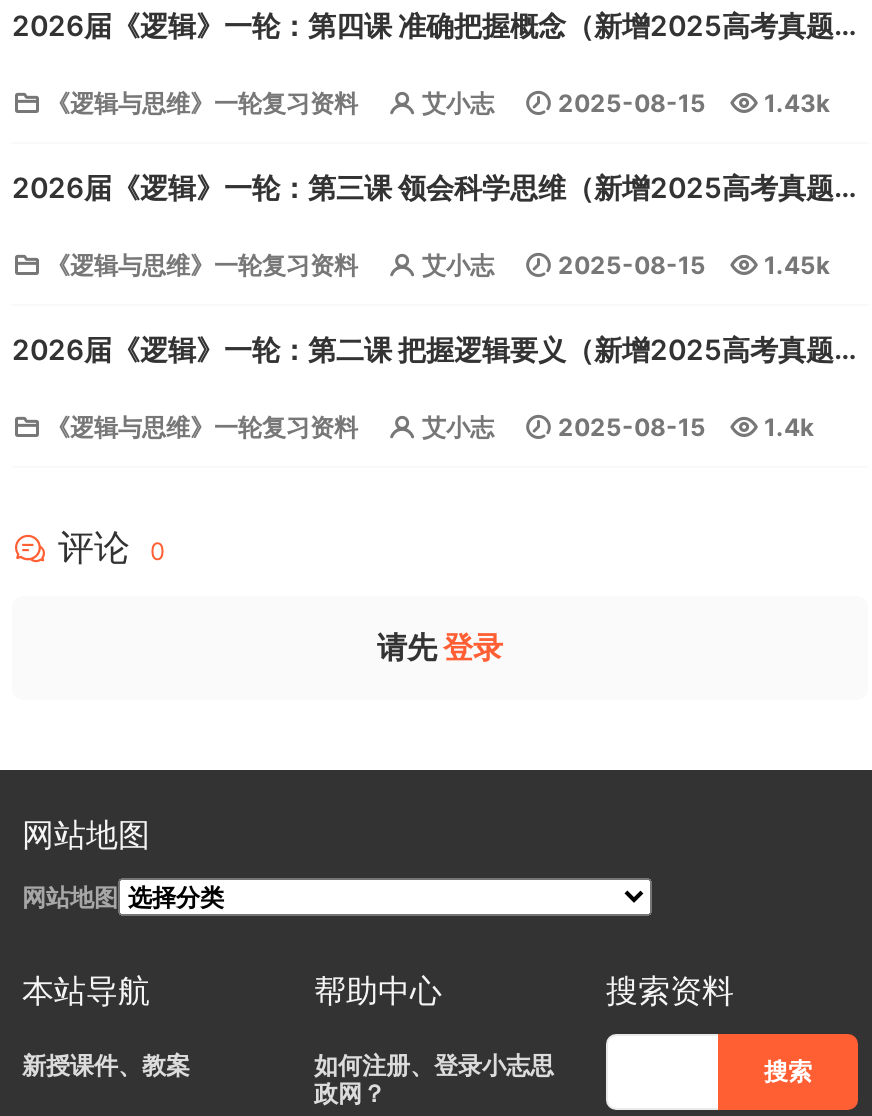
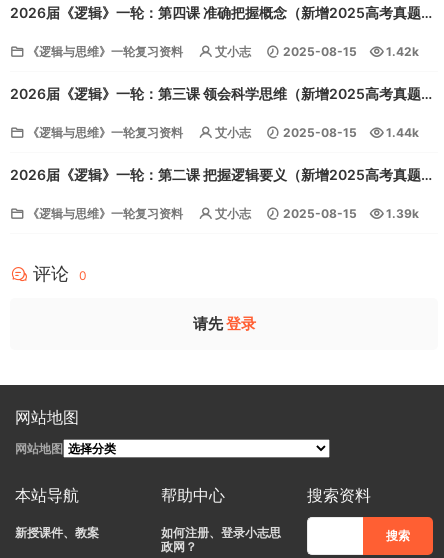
[422,87,830,117] 艾小志 2025-08-15 1.43k -> [215,44,419,59] 艾小志 2025-08-15 1.42k
[422,249,830,279] 艾小志 2025-08-15 1.45k -> [215,125,419,140] 艾小志 2025-08-15 1.44k
[422,411,814,441] 艾小志 2025-08-15 1.4k -> [215,206,419,221] 艾小志 2025-08-15 1.39k

